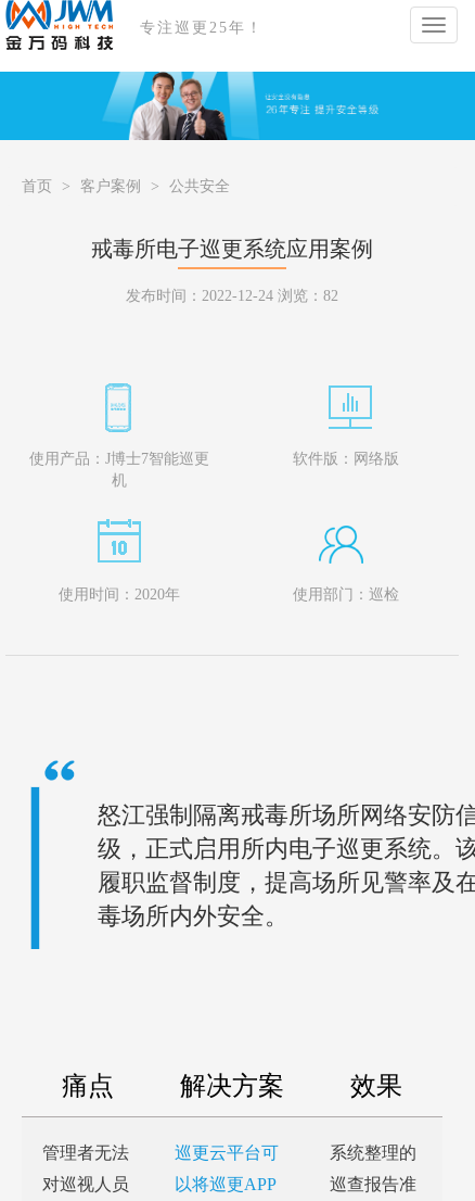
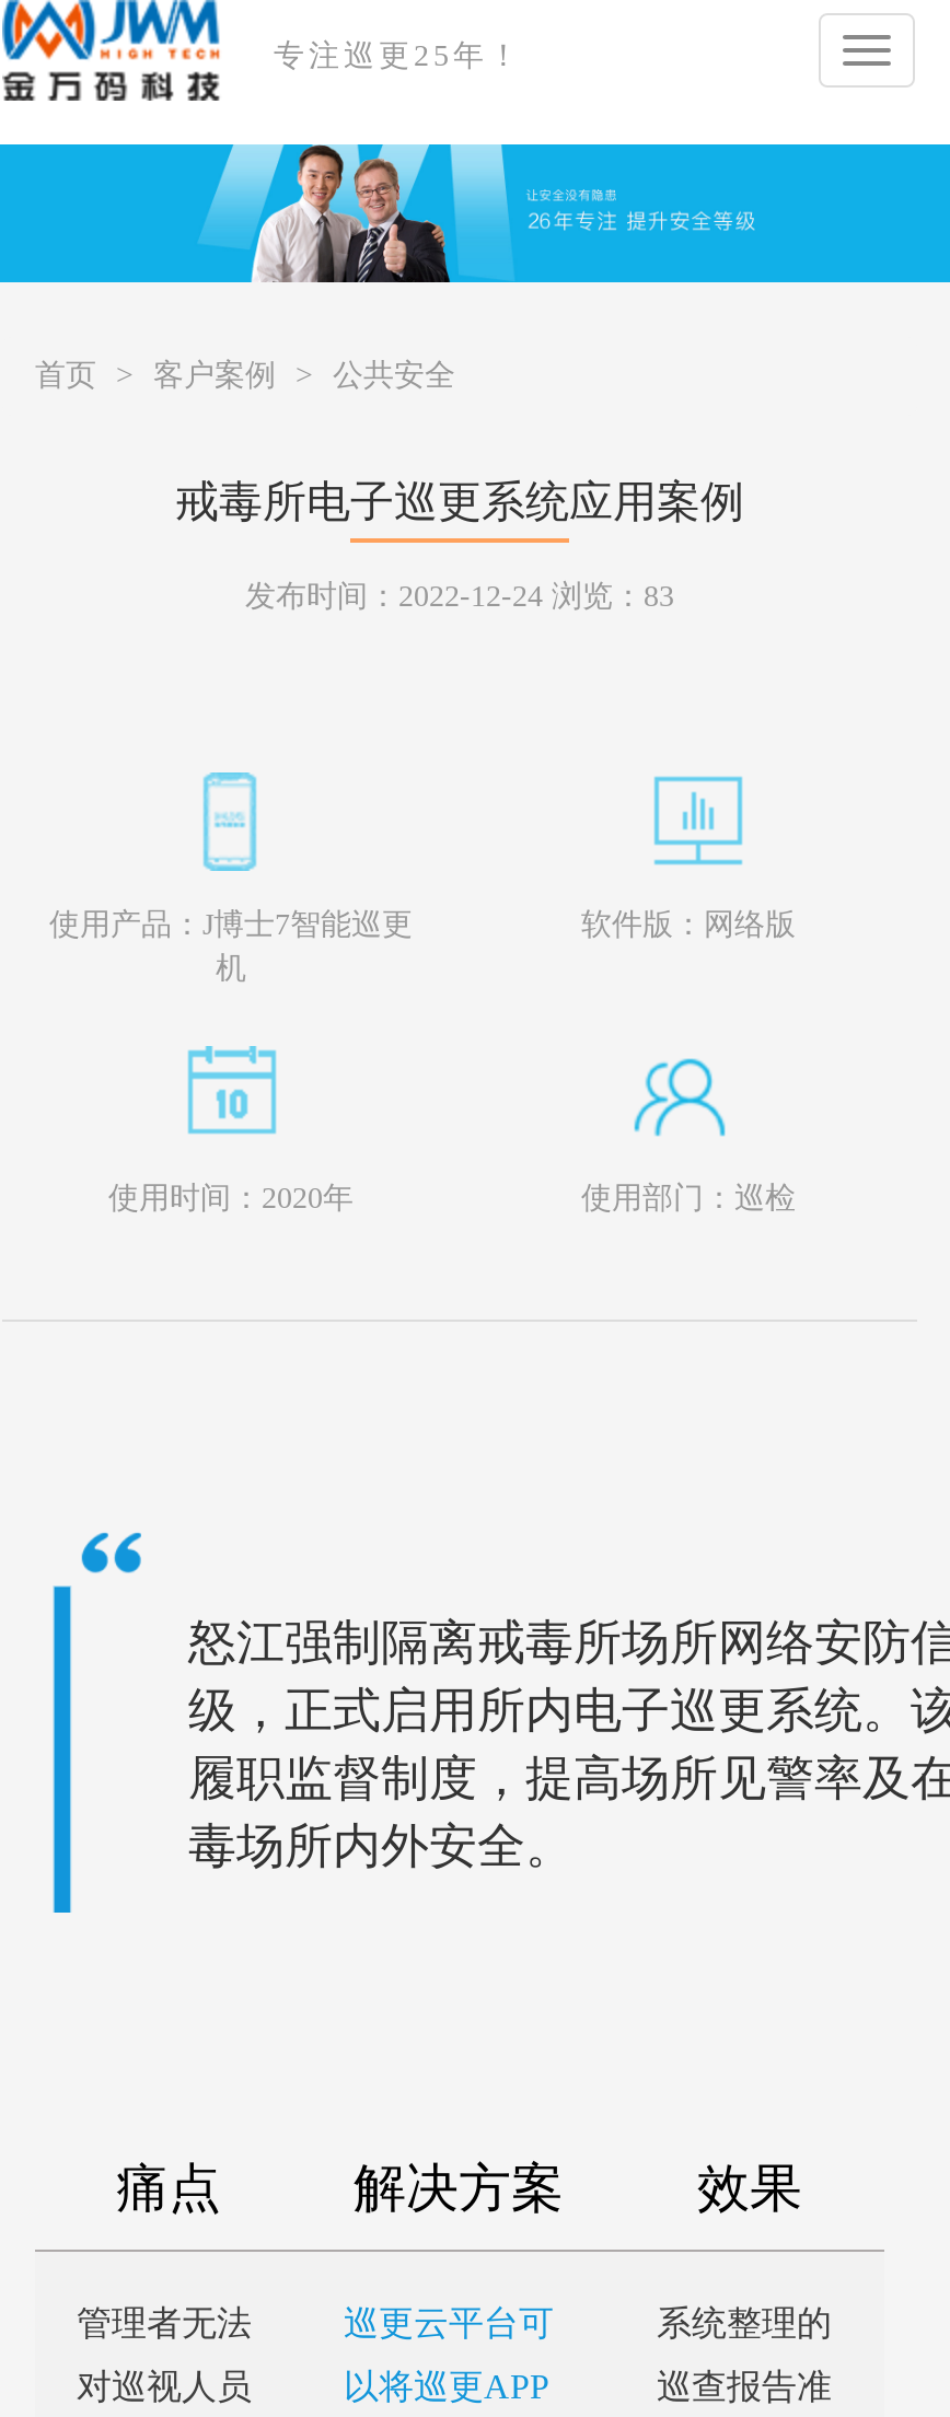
[126,288,338,304] 发布时间：2022-12-24 浏览：82 -> [245,580,674,613] 发布时间：2022-12-24 浏览：83

